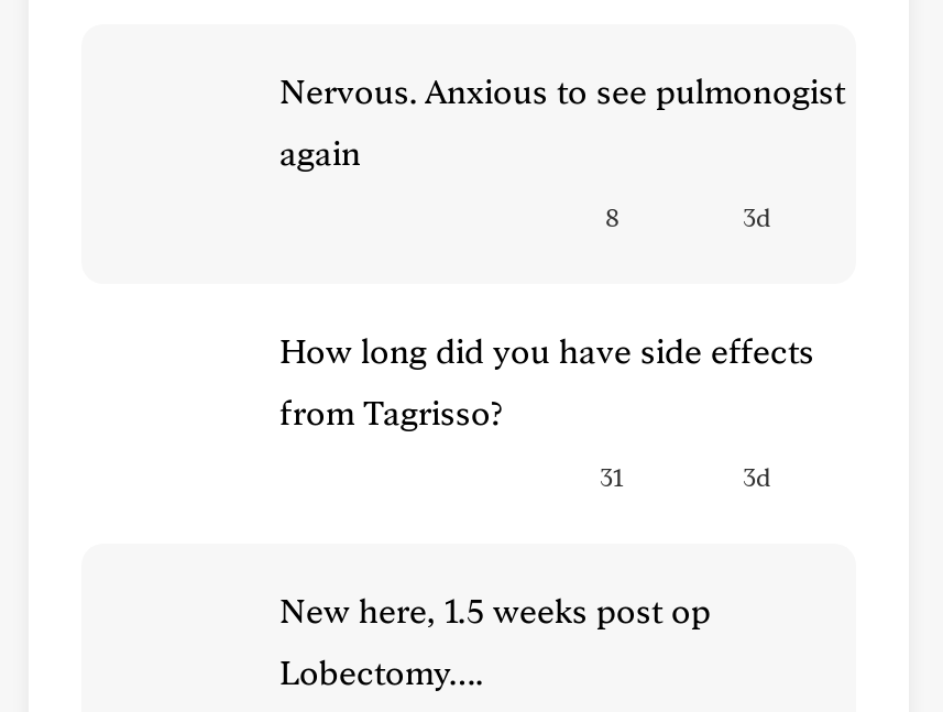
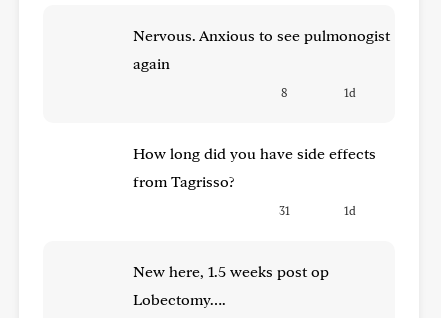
[743,200,771,233] 3d -> [344,85,356,100] 1d
[743,460,771,493] 3d -> [344,203,356,218] 1d

